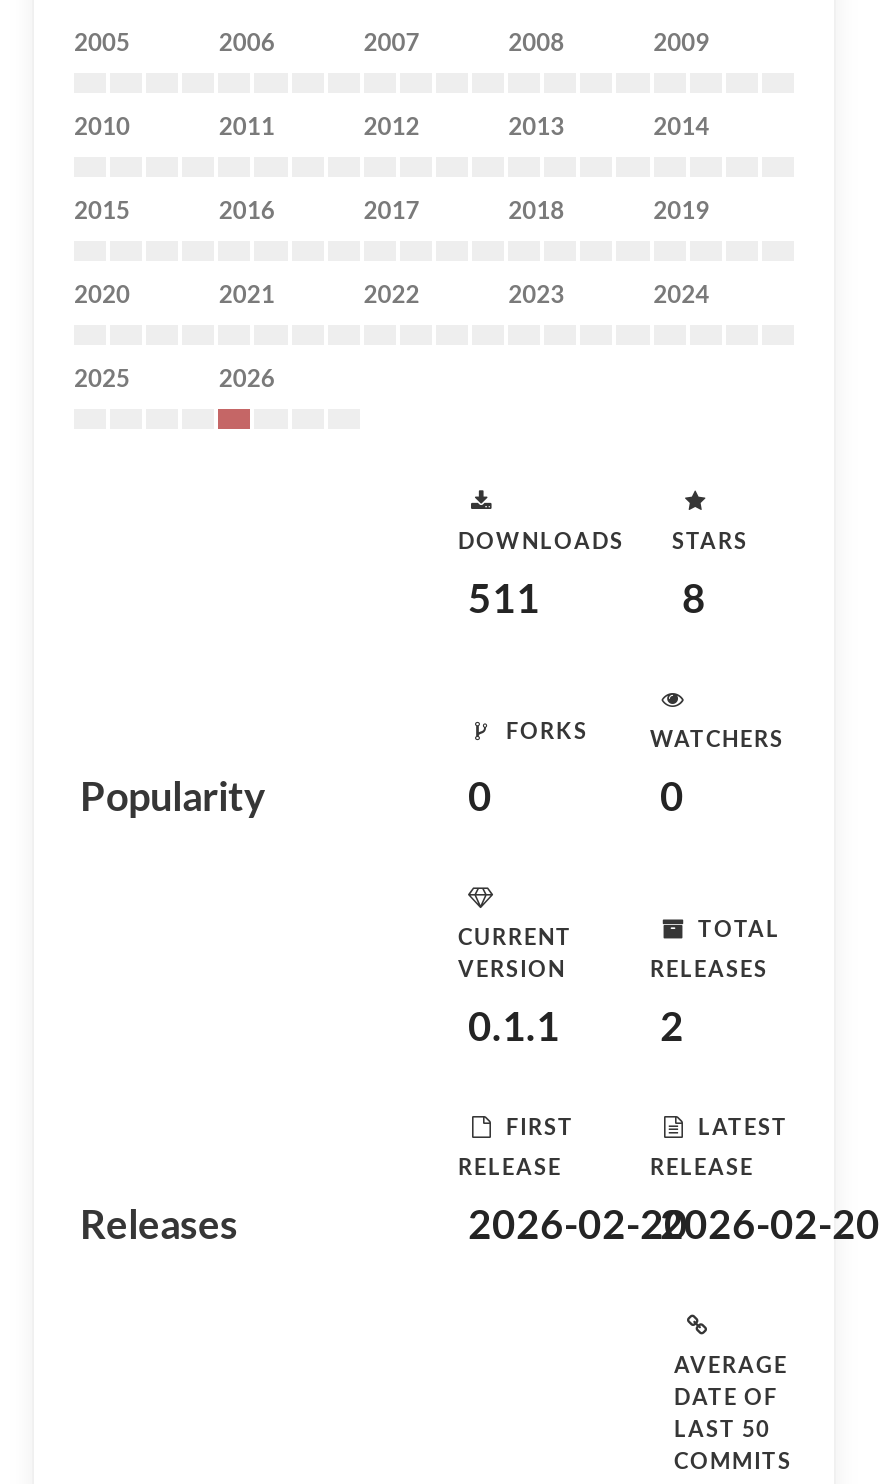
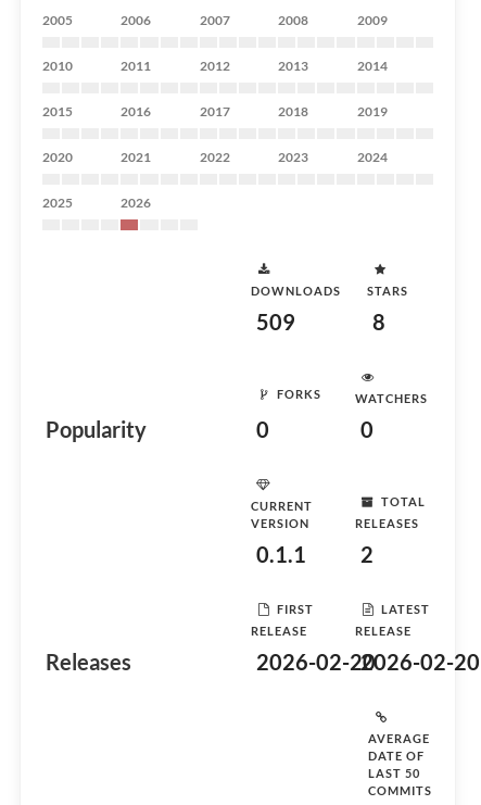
[468,573,540,621] 511 -> [256,309,295,335] 509

